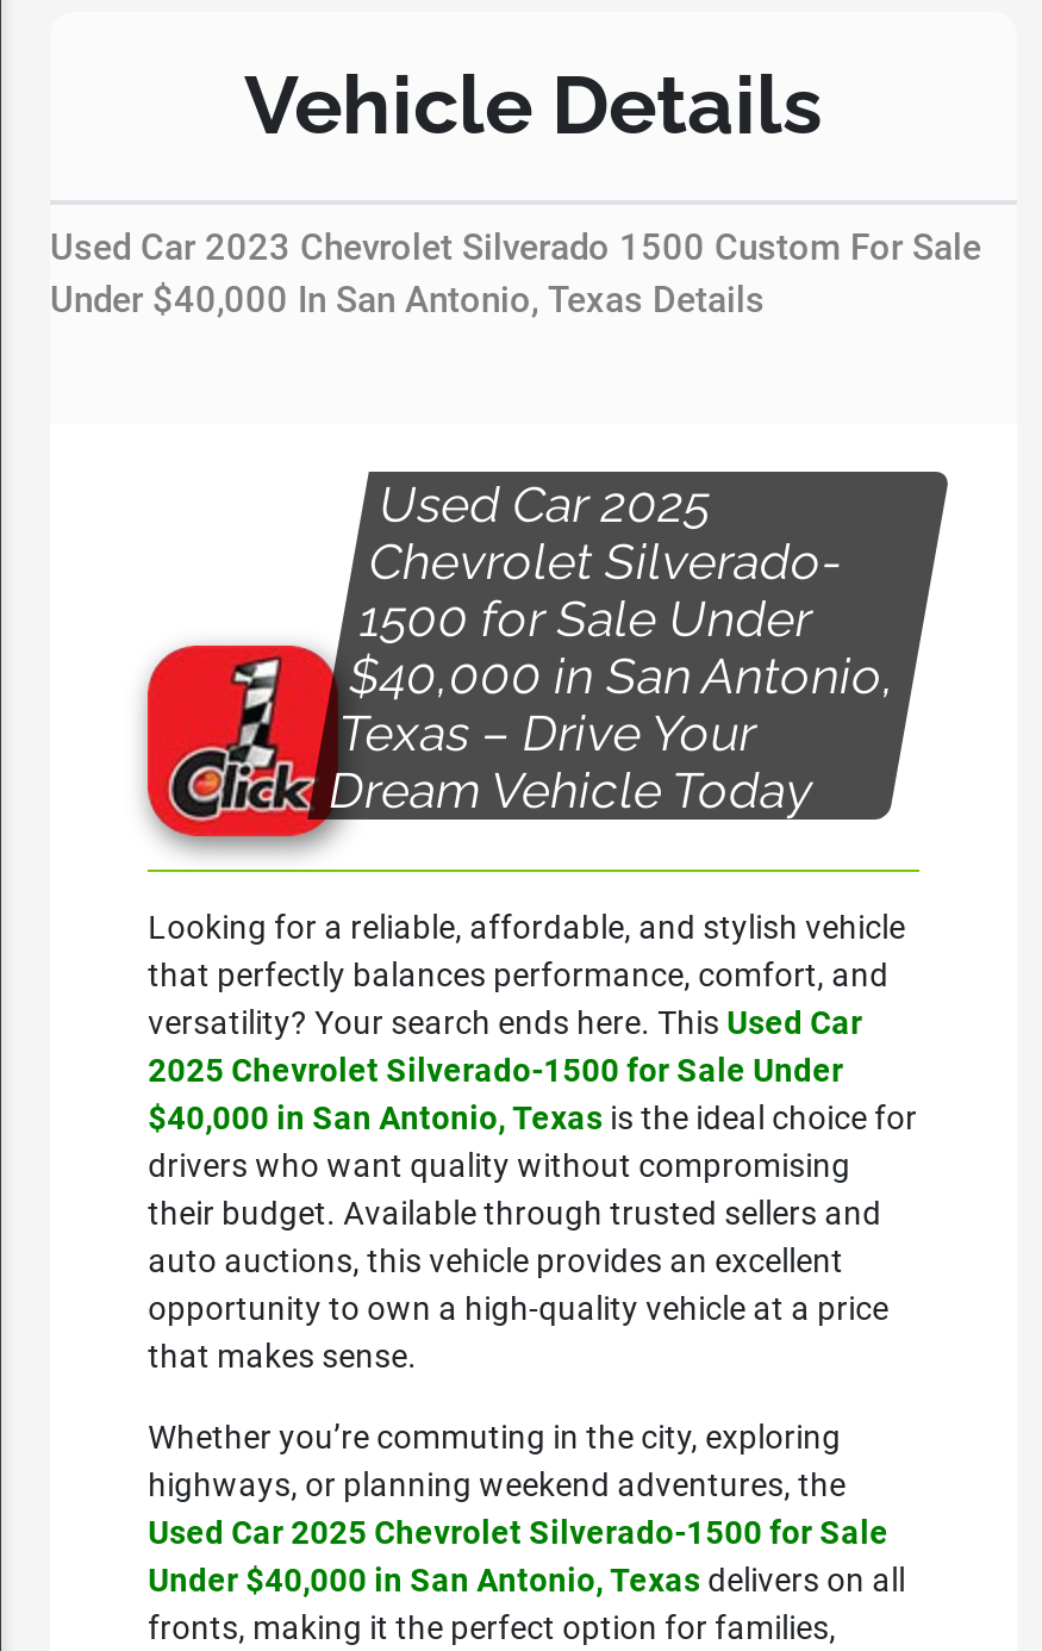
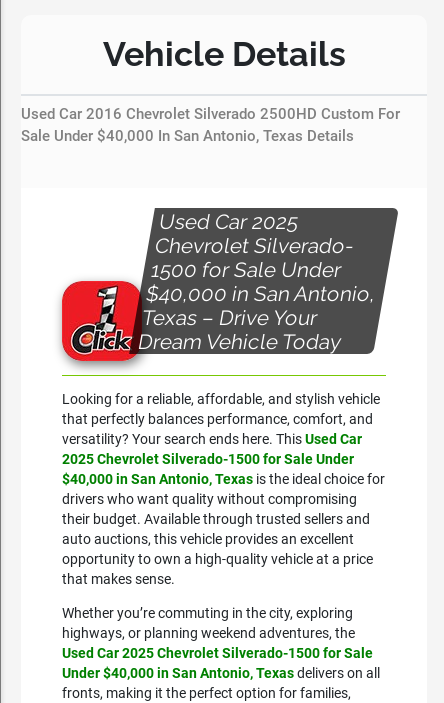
[50,225,981,320] Used Car 2023 Chevrolet Silverado 1500 Custom For Sale | Under $40,000 In San Antonio, Texas Details -> [21,104,400,144] Used Car 2016 Chevrolet Silverado 2500HD Custom For | Sale Under $40,000 In San Antonio, Texas Details

